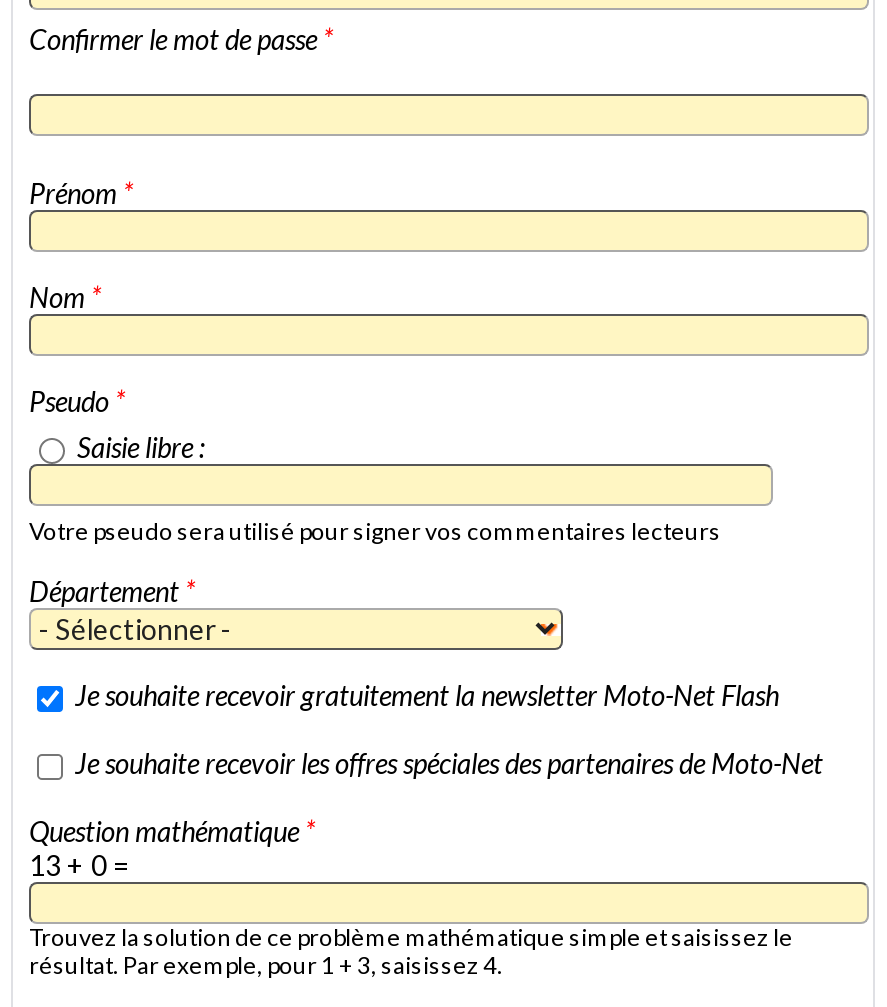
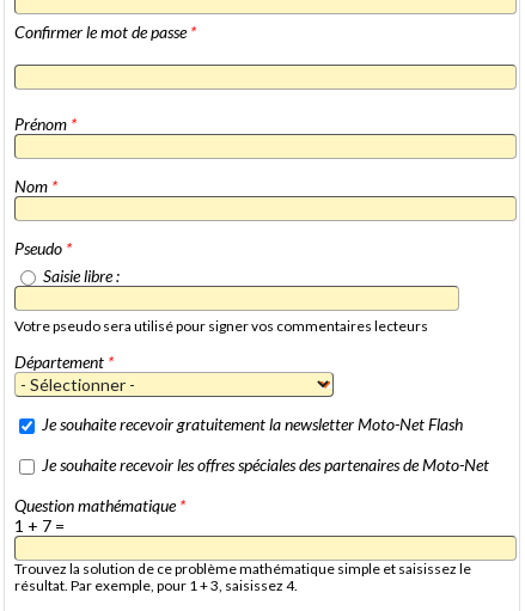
[29,847,129,881] 13 + 0 = -> [14,515,65,535] 1 + 7 =

